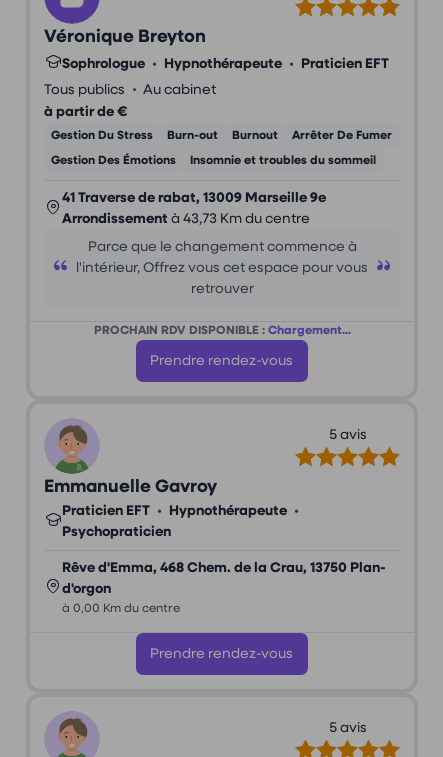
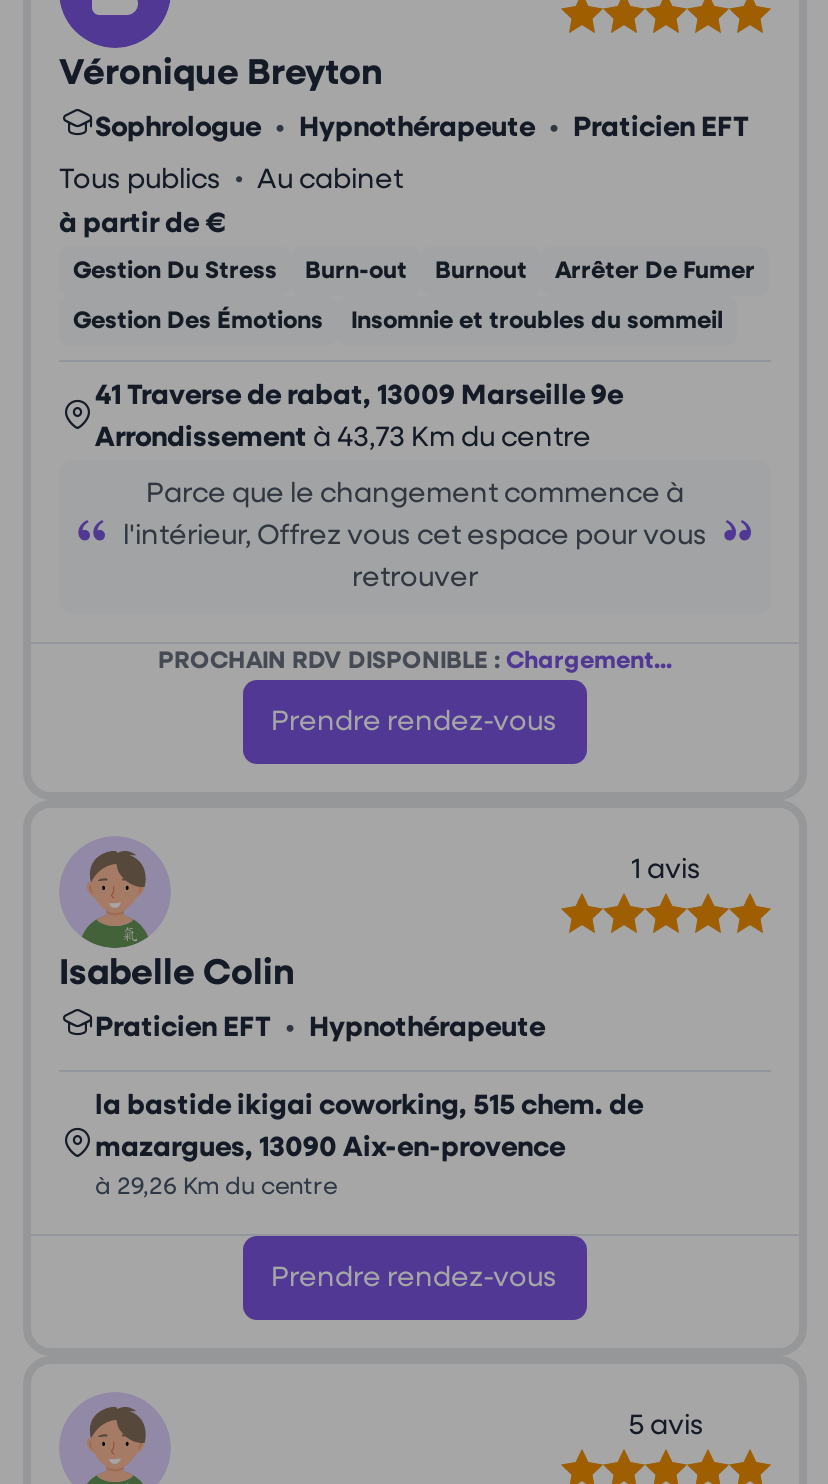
[328,428,366,442] 5 avis -> [631,857,701,885] 1 avis
[44,478,299,518] Emmanuelle Gavroy | Praticien EFT • Hypnothérapeute • -> [59,957,295,993] Isabelle Colin
[62,525,171,539] Psychopraticien -> [95,1015,545,1043] Praticien EFT • Hypnothérapeute
[62,561,386,575] Rêve d'Emma, 468 Chem. de la Crau, 13750 Plan- -> [95,1093,643,1121] la bastide ikigai coworking, 515 chem. de
[62,582,111,596] d'orgon -> [95,1135,565,1163] mazargues, 13090 Aix-en-provence
[62,603,180,615] à 0,00 Km du centre -> [95,1177,337,1201] à 29,26 Km du centre

